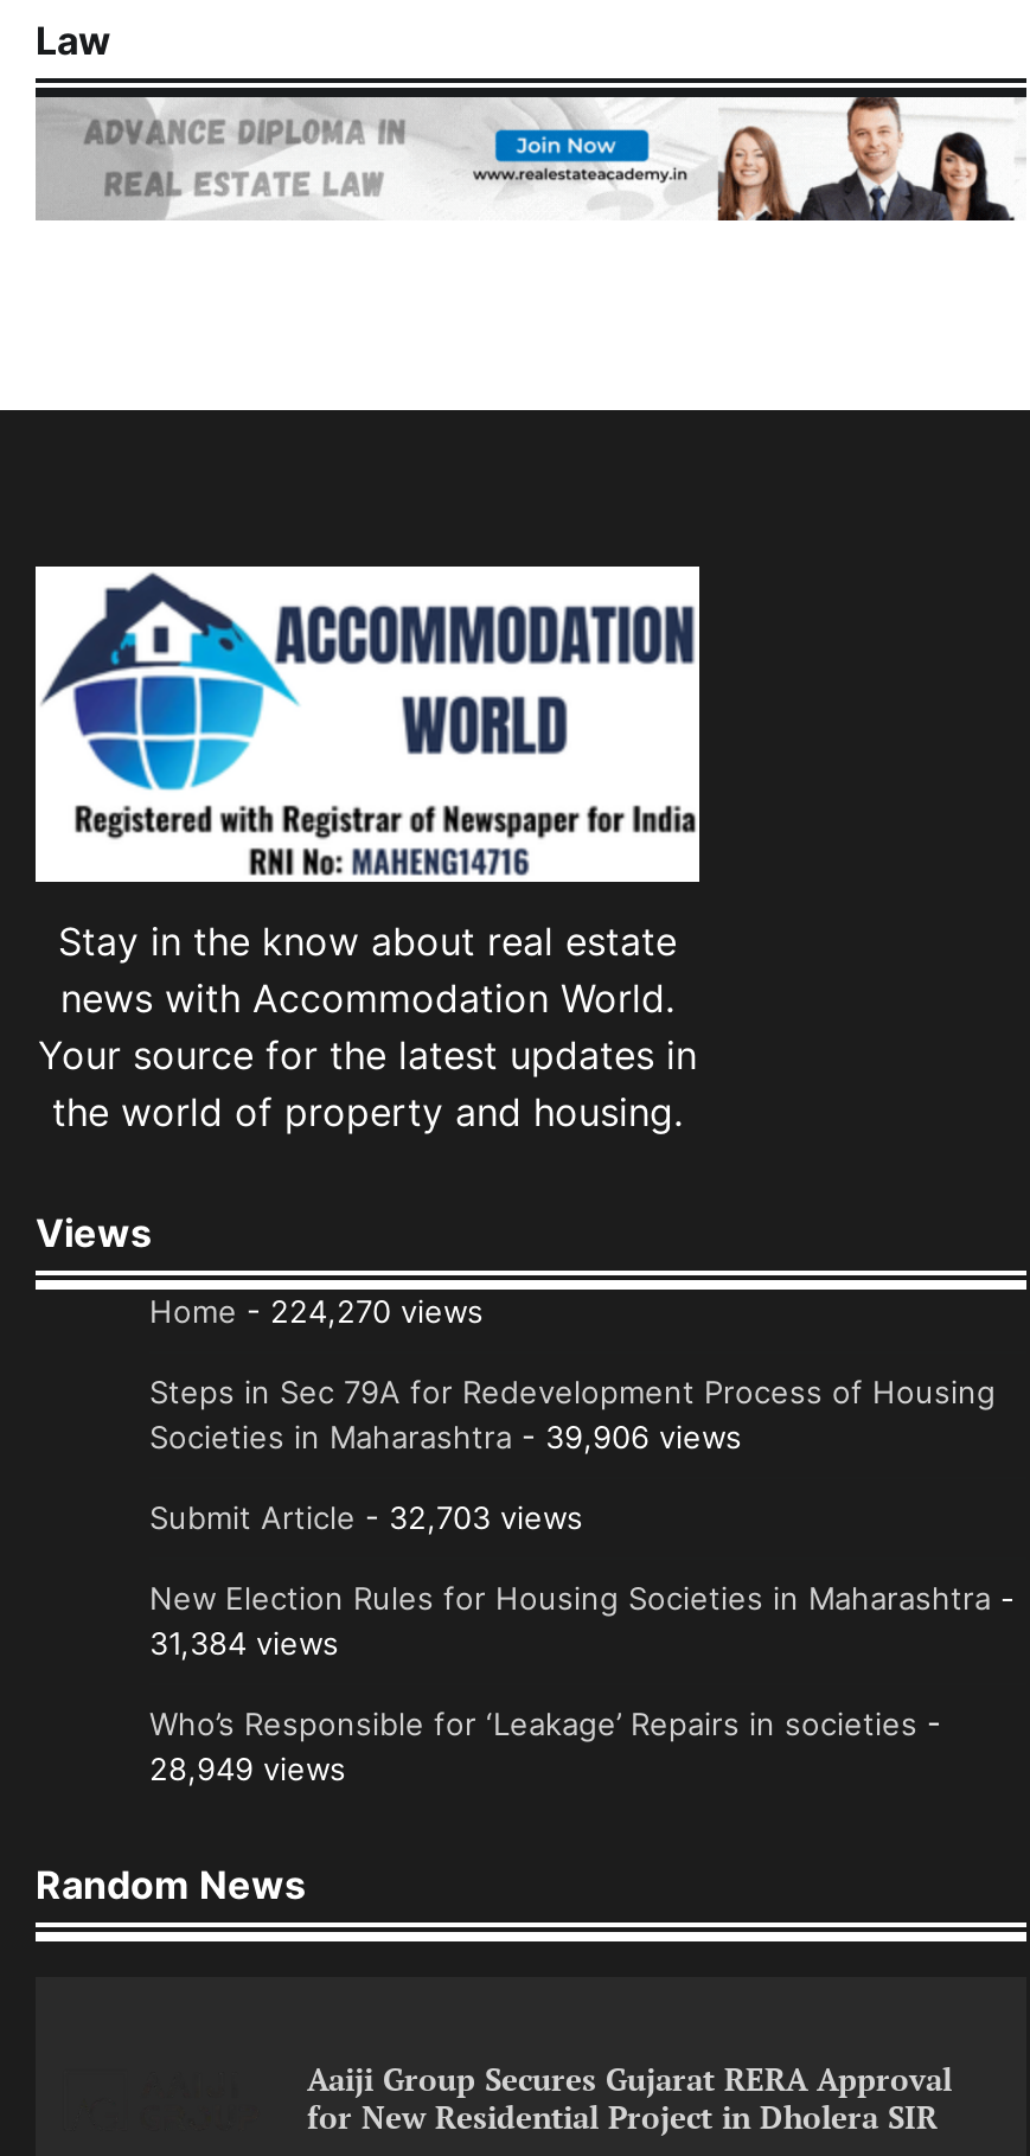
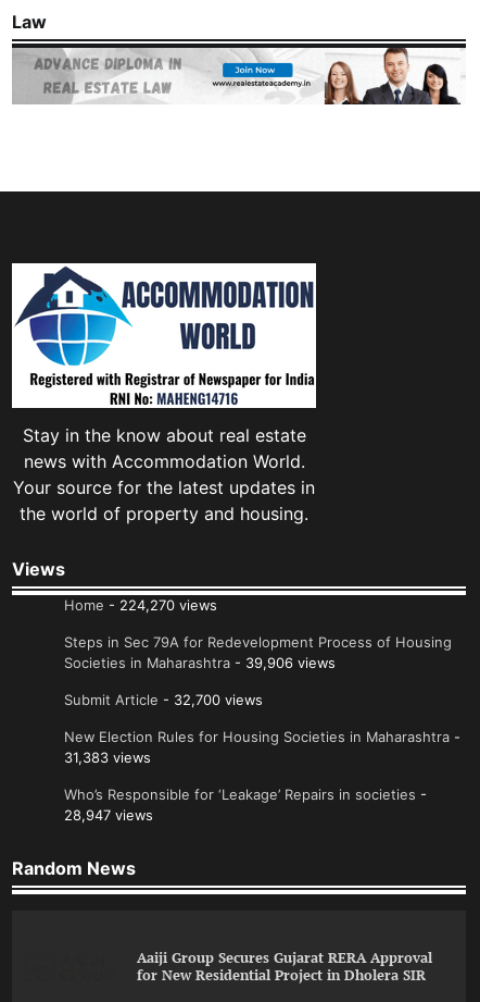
[149,1498,583,1536] Submit Article - 32,703 views -> [64,691,263,708] Submit Article - 32,700 views
[149,1624,339,1662] 31,384 views -> [64,749,151,766] 31,383 views
[149,1750,346,1788] 28,949 views -> [64,806,153,824] 28,947 views

